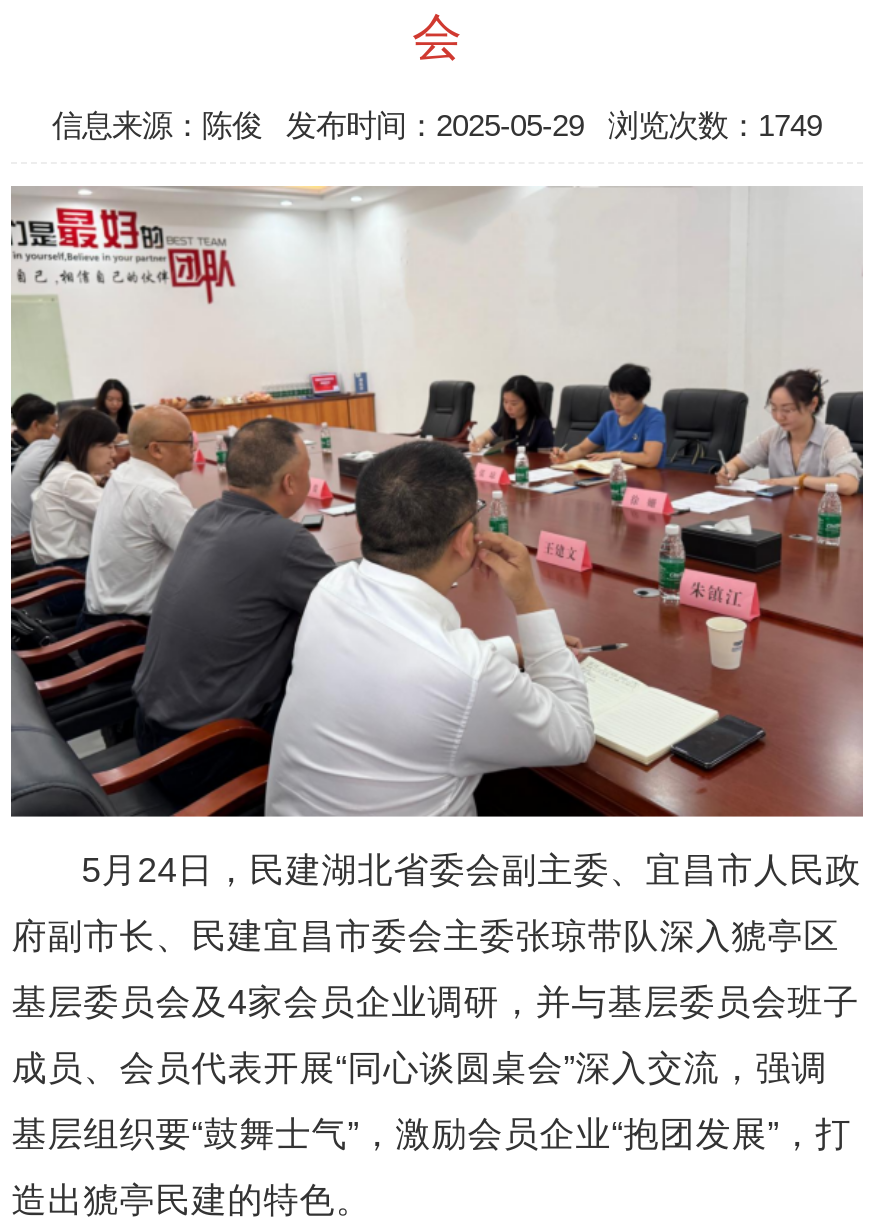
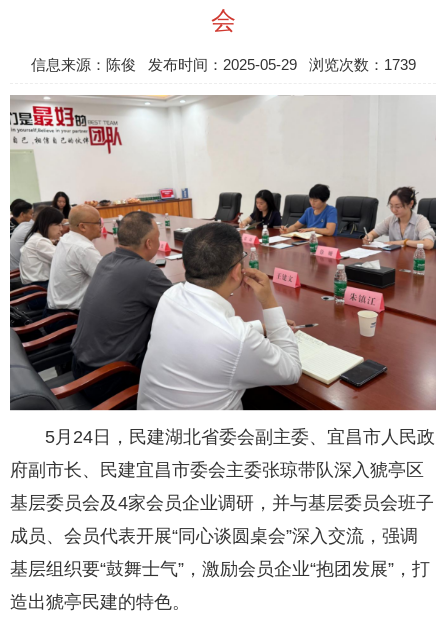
[52,112,822,144] 信息来源：陈俊 发布时间：2025-05-29 浏览次数：1749 -> [30,58,415,74] 信息来源：陈俊 发布时间：2025-05-29 浏览次数：1739

